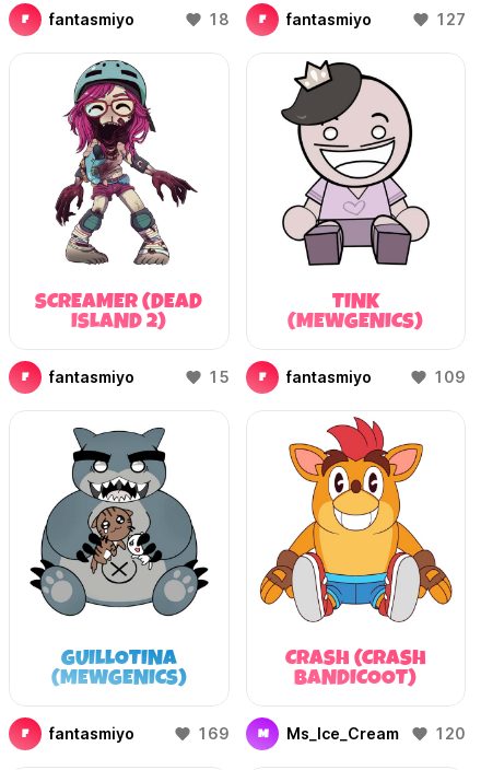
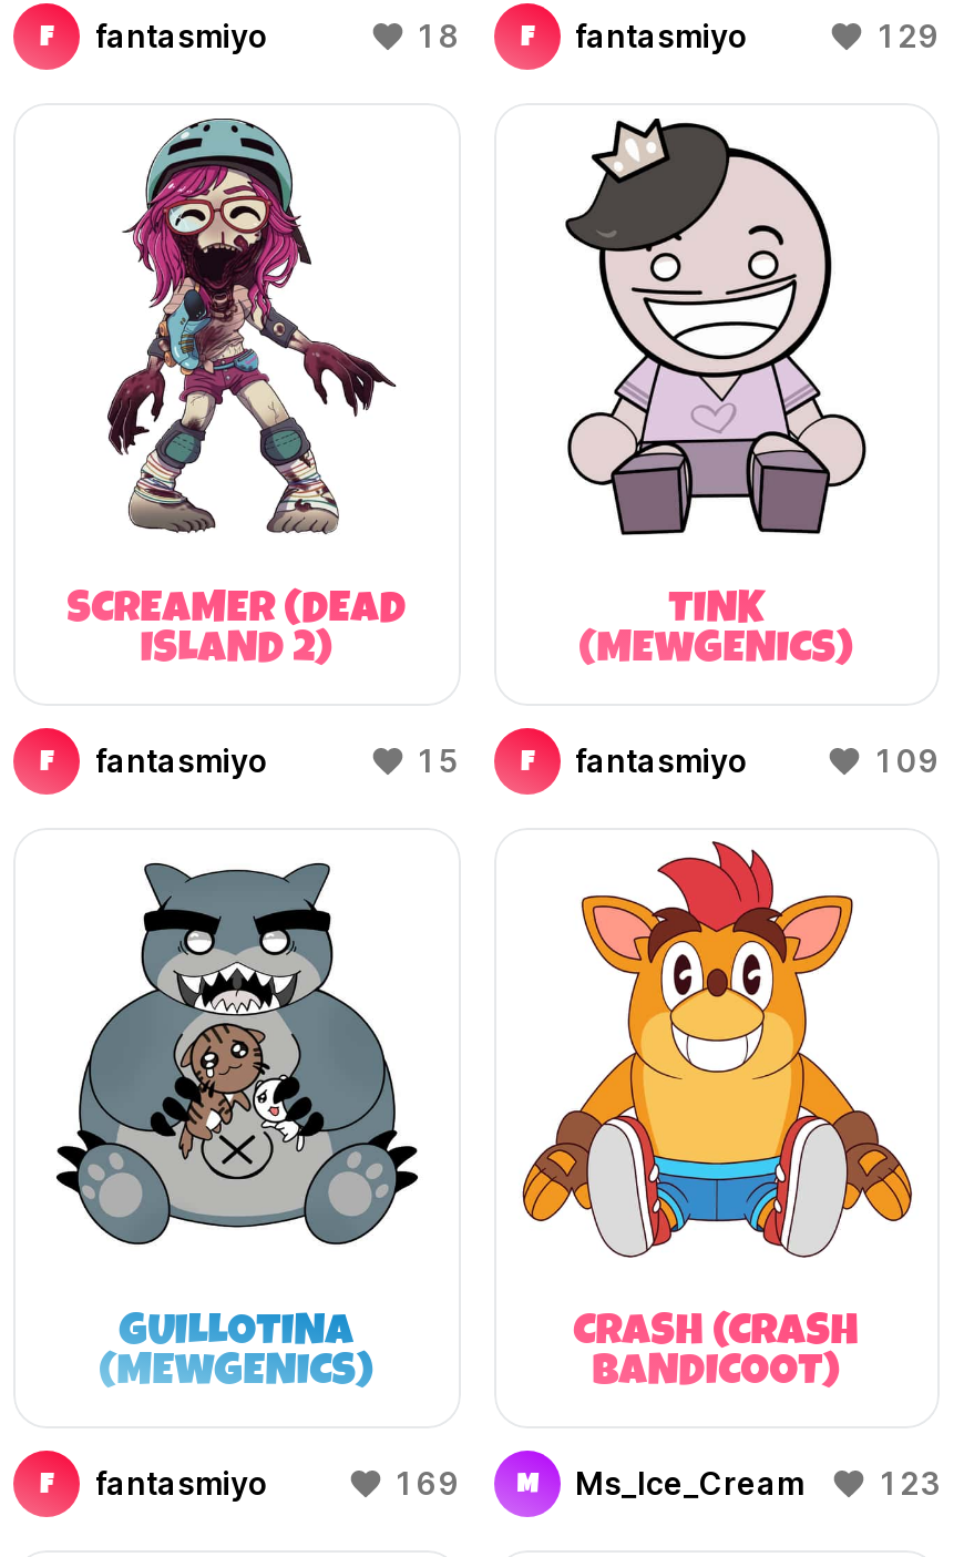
[435,10,466,28] 127 -> [875,17,940,54] 129
[434,724,466,743] 120 -> [878,1464,940,1502] 123

